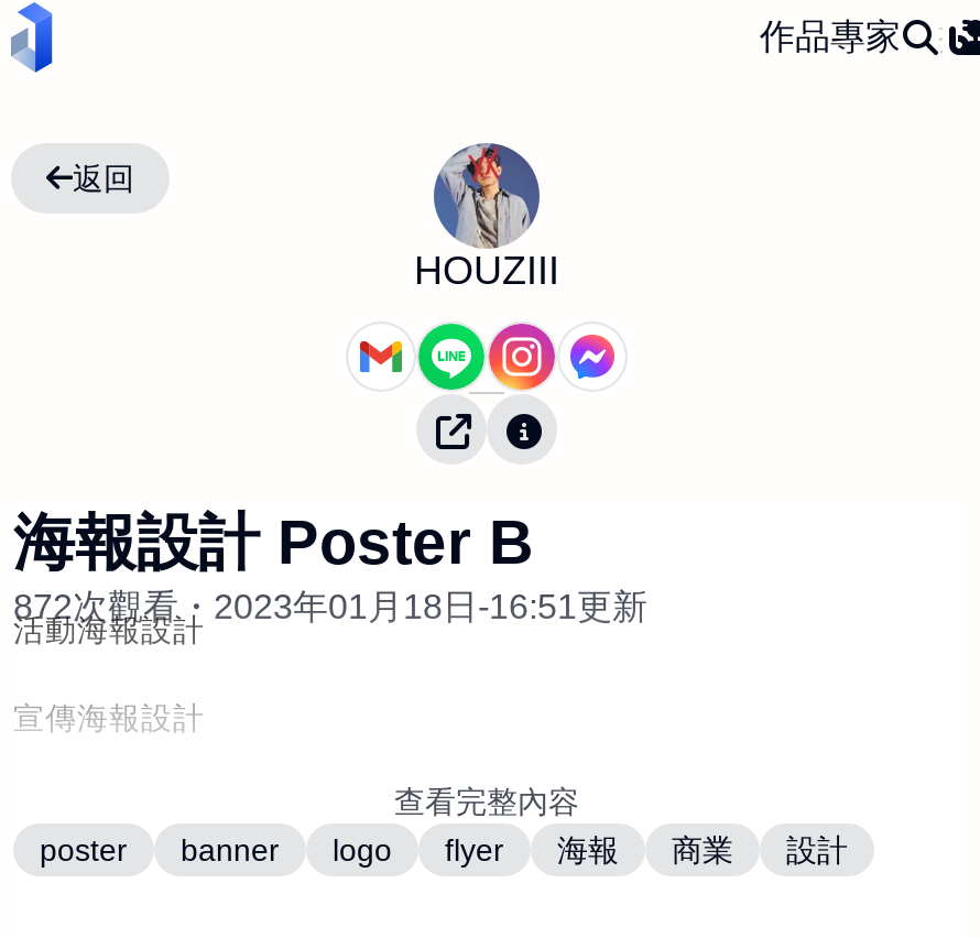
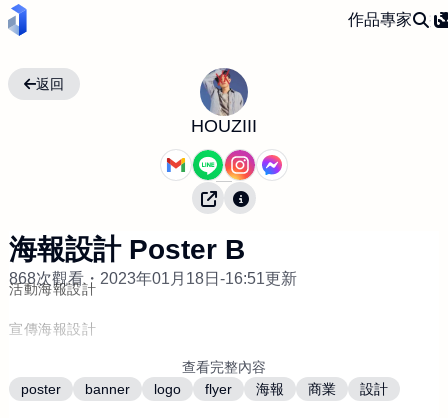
[13,588,647,625] 872次觀看・2023年01月18日-16:51更新 -> [9,270,297,287] 868次觀看・2023年01月18日-16:51更新

